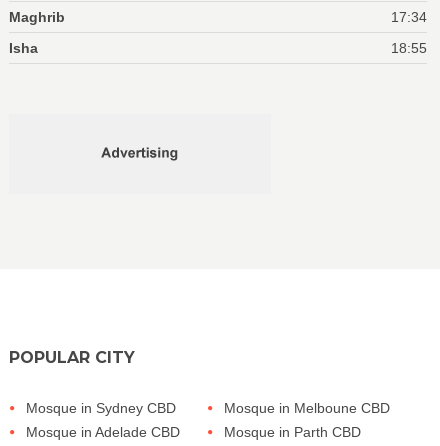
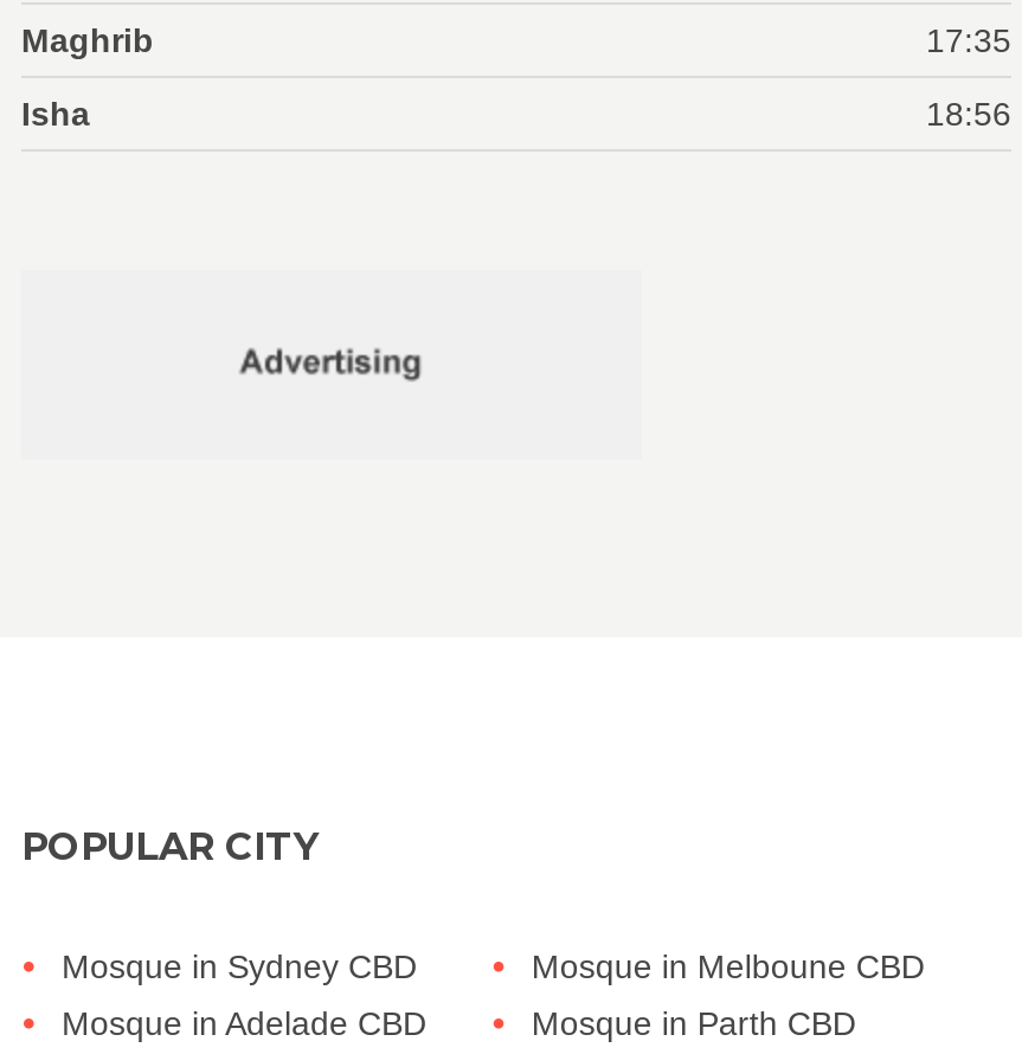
[391,9,427,25] 17:34 -> [926,21,1011,59] 17:35
[391,40,427,56] 18:55 -> [926,95,1011,133] 18:56

